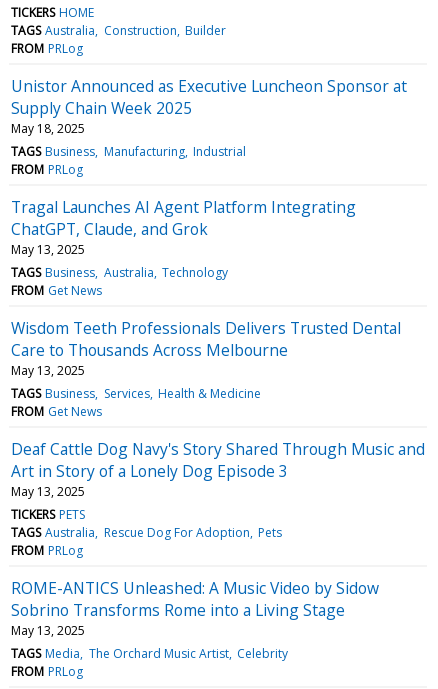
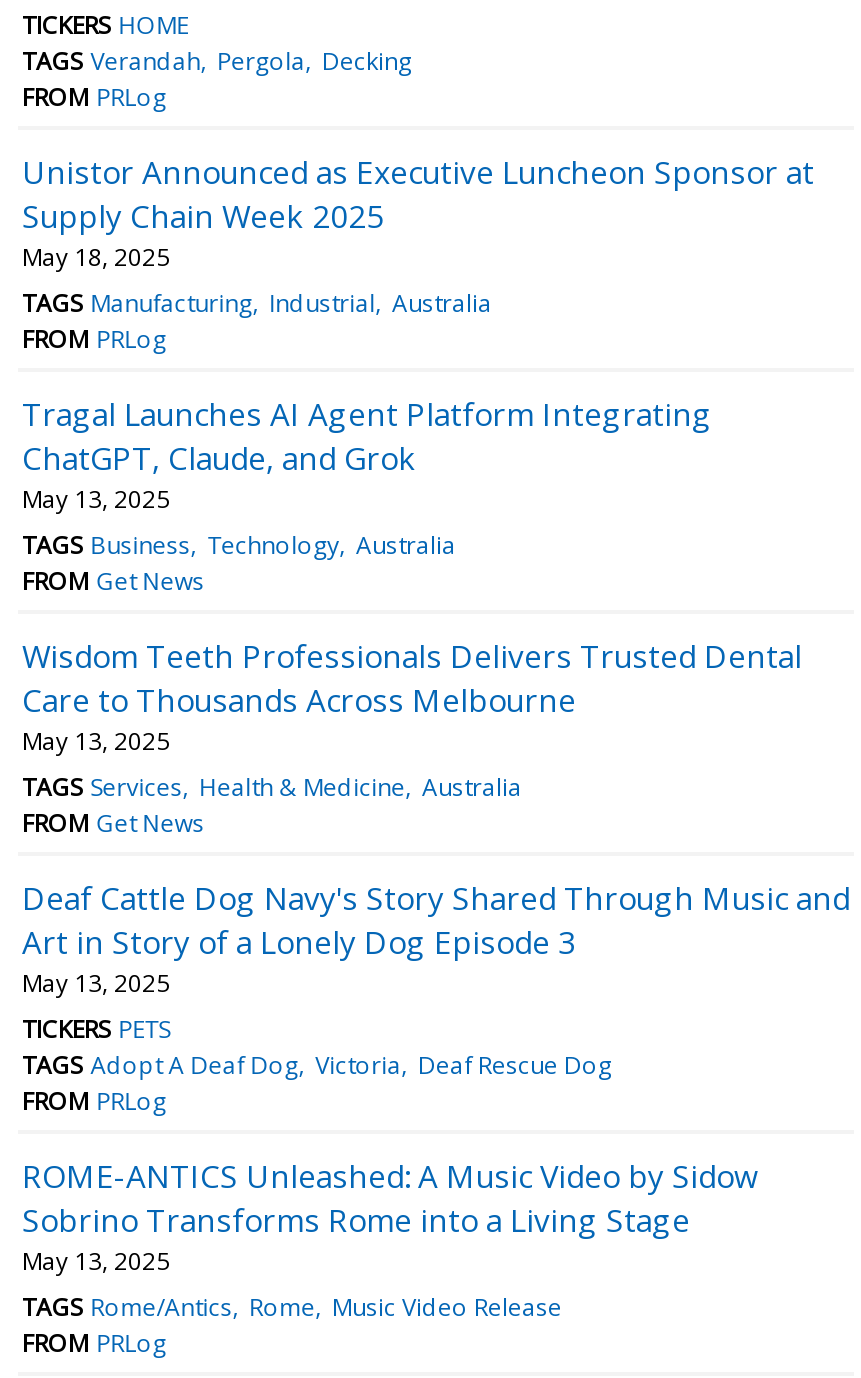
[11,22,226,39] TAGS Australia Construction Builder -> [22,44,412,78] TAGS Verandah Pergola Decking
[11,143,246,160] TAGS Business Manufacturing Industrial -> [22,286,492,320] TAGS Manufacturing Industrial Australia
[11,264,228,281] TAGS Business Australia Technology -> [22,528,456,562] TAGS Business Technology Australia
[11,385,261,402] TAGS Business Services Health & Medicine -> [22,770,522,804] TAGS Services Health & Medicine Australia
[11,524,282,541] TAGS Australia Rescue Dog For Adoption Pets -> [22,1048,612,1082] TAGS Adopt A Deaf Dog Victoria Deaf Rescue Dog
[11,645,288,662] TAGS Media The Orchard Music Artist Celebrity -> [22,1290,562,1324] TAGS Rome/Antics Rome Music Video Release

